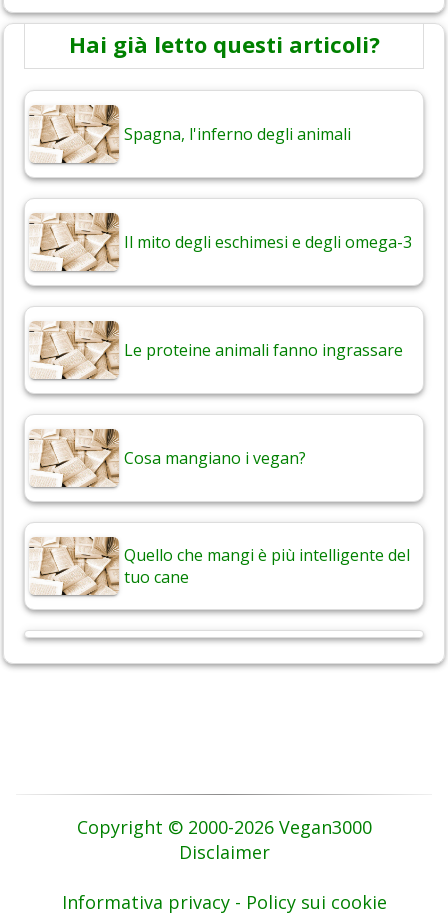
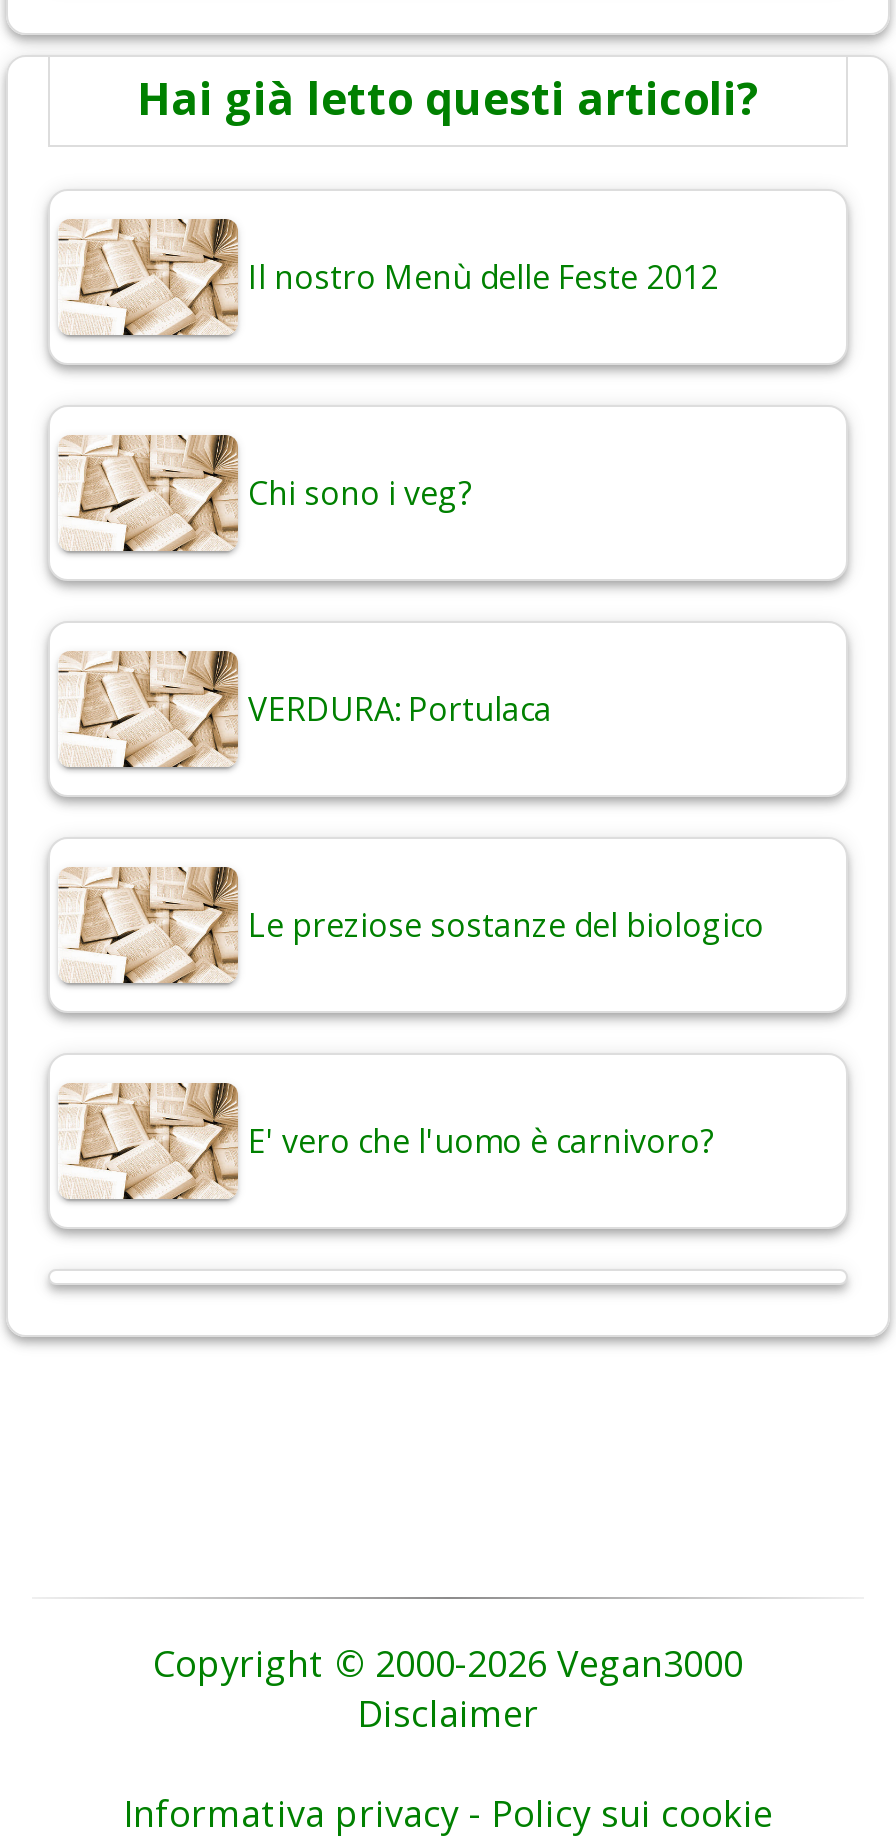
[124,123,351,145] Spagna, l'inferno degli animali -> [248,254,718,298] Il nostro Menù delle Feste 2012
[124,231,412,253] Il mito degli eschimesi e degli omega-3 -> [248,470,472,514] Chi sono i veg?
[124,339,403,361] Le proteine animali fanno ingrassare -> [248,686,552,730] VERDURA: Portulaca
[124,447,306,469] Cosa mangiano i vegan? -> [248,902,764,946] Le preziose sostanze del biologico
[124,544,410,588] Quello che mangi è più intelligente del | tuo cane -> [248,1118,714,1162] E' vero che l'uomo è carnivoro?

